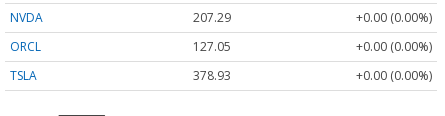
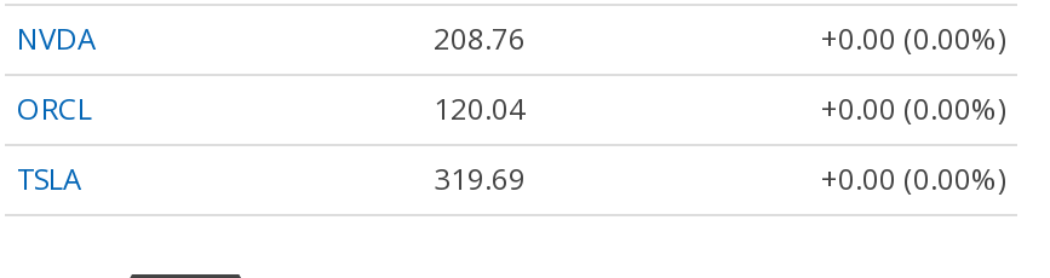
[193,9,231,26] 207.29 -> [434,19,526,60] 208.76
[193,38,231,55] 127.05 -> [434,89,526,130] 120.04
[193,67,231,84] 378.93 -> [434,159,526,200] 319.69

